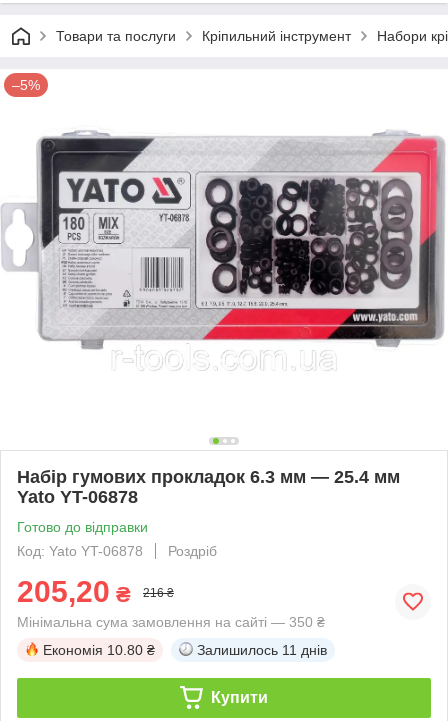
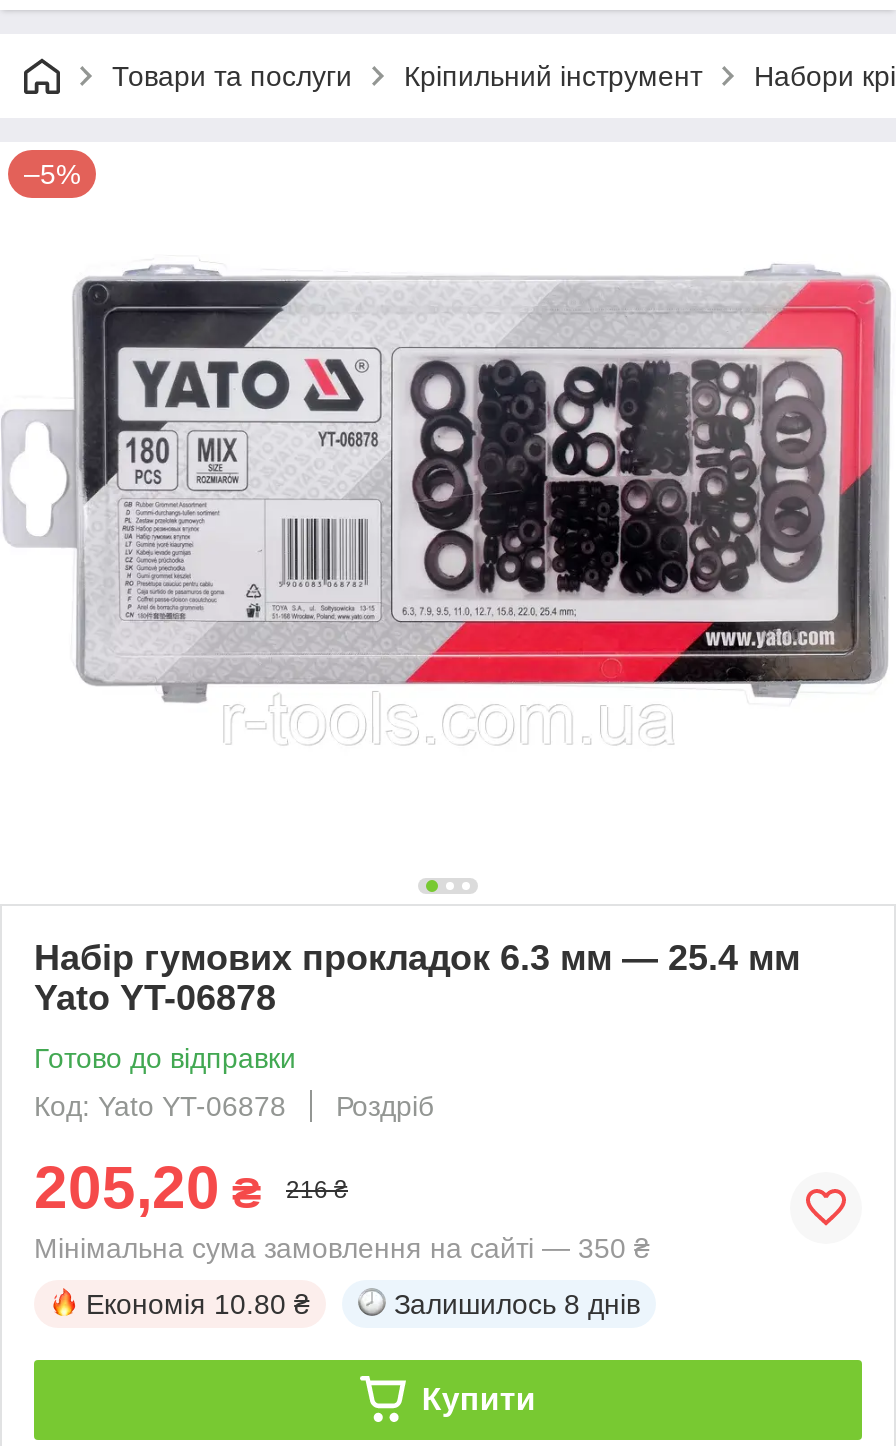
[197,642,327,658] Залишилось 11 днів -> [394,1288,640,1320] Залишилось 8 днів

